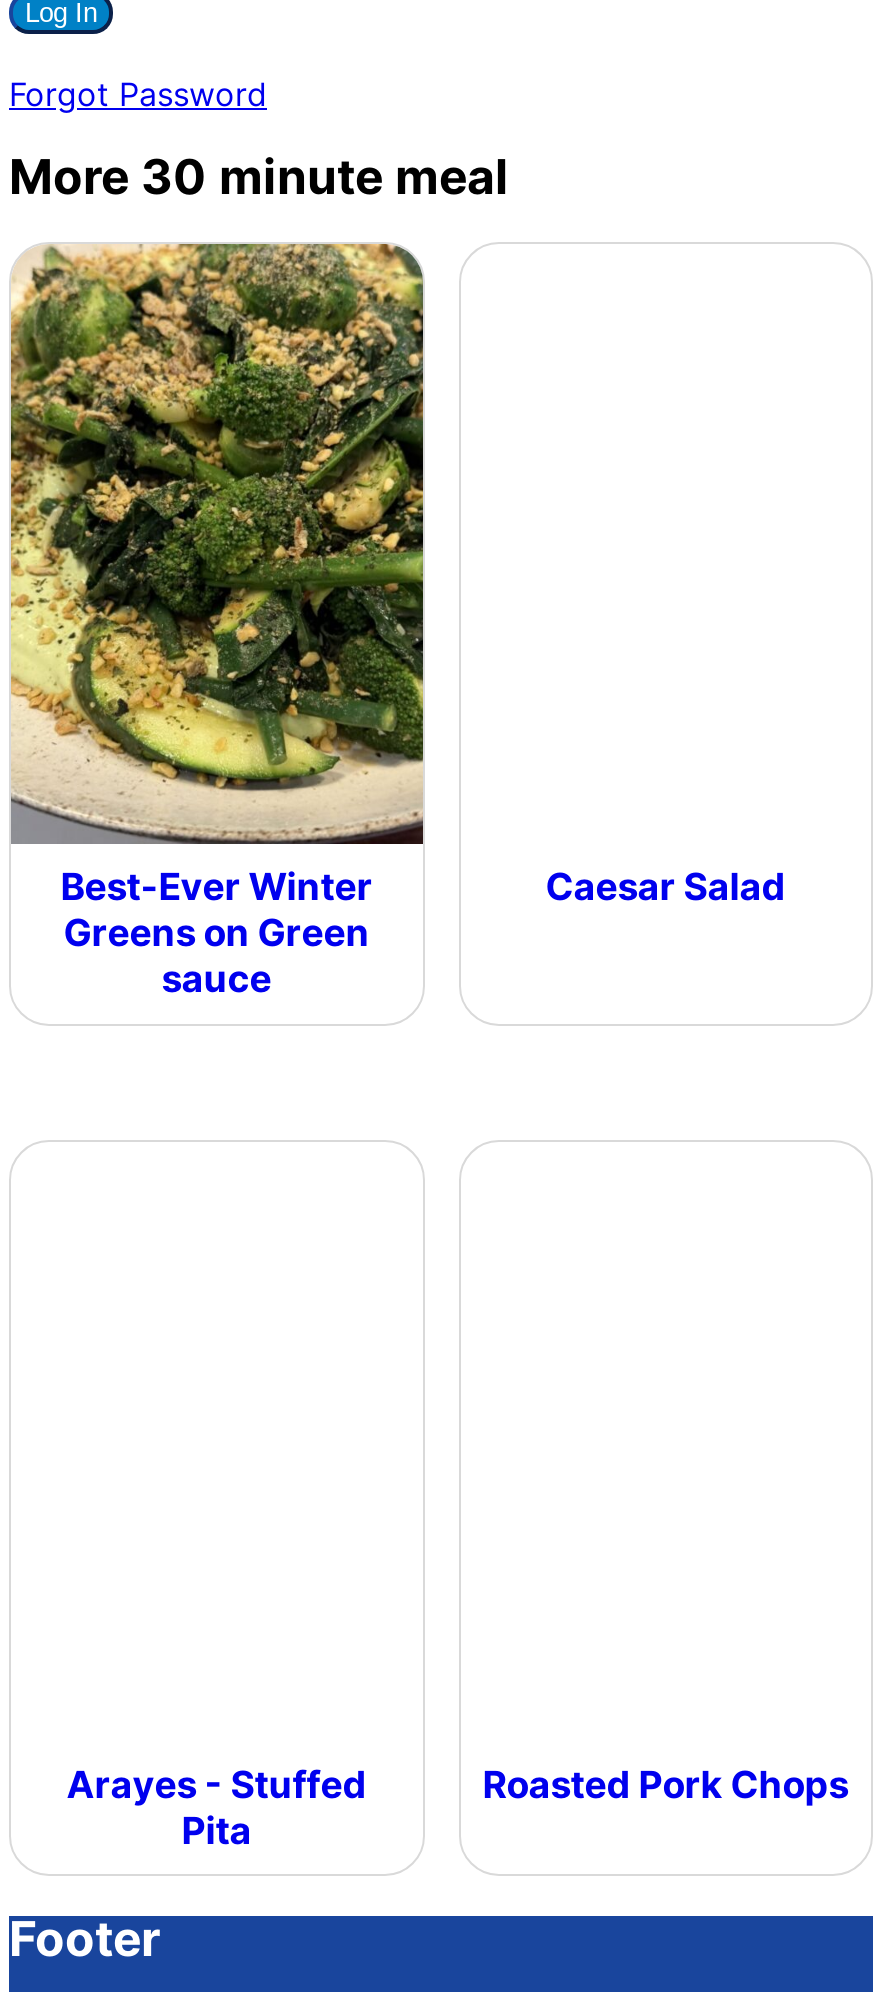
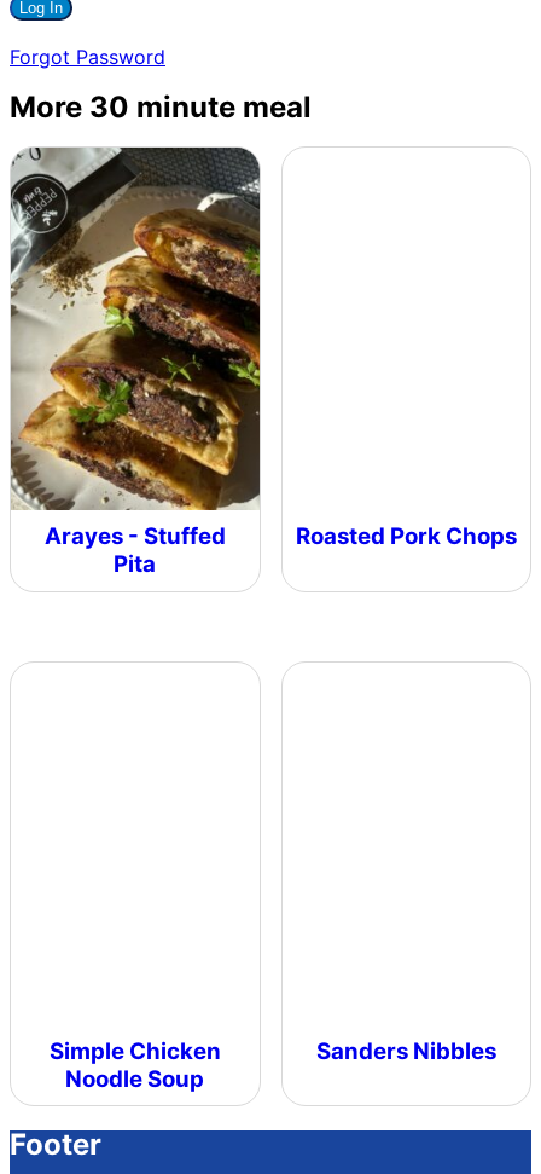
[9,242,425,846] [image] -> [10,146,261,511] [image]
[61,865,373,1003] Best-Ever Winter | Greens on Green | sauce -> none
[545,865,785,911] Caesar Salad -> none
moved [67,1762,849,1854] -> [44,523,517,579]: Arayes - Stuffed | Pita | Roasted Pork Chops
none -> [49,1037,221,1093] Simple Chicken | Noodle Soup
none -> [316,1037,496,1065] Sanders Nibbles

